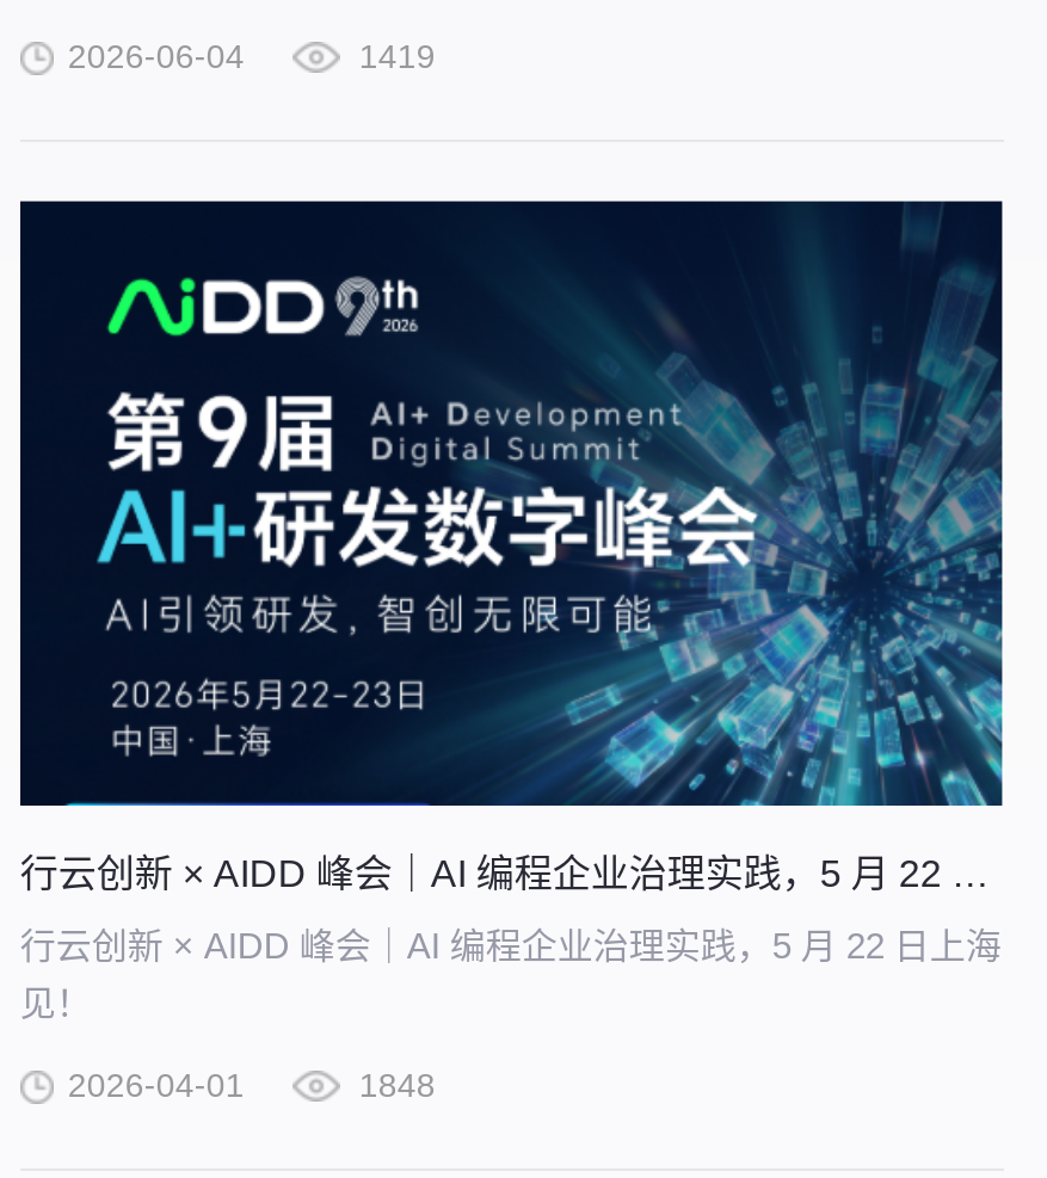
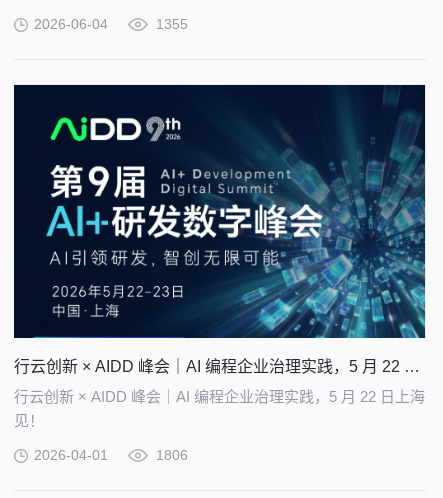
[359,37,436,76] 1419 -> [156,16,188,32] 1355
[359,1066,436,1104] 1848 -> [156,447,188,463] 1806

